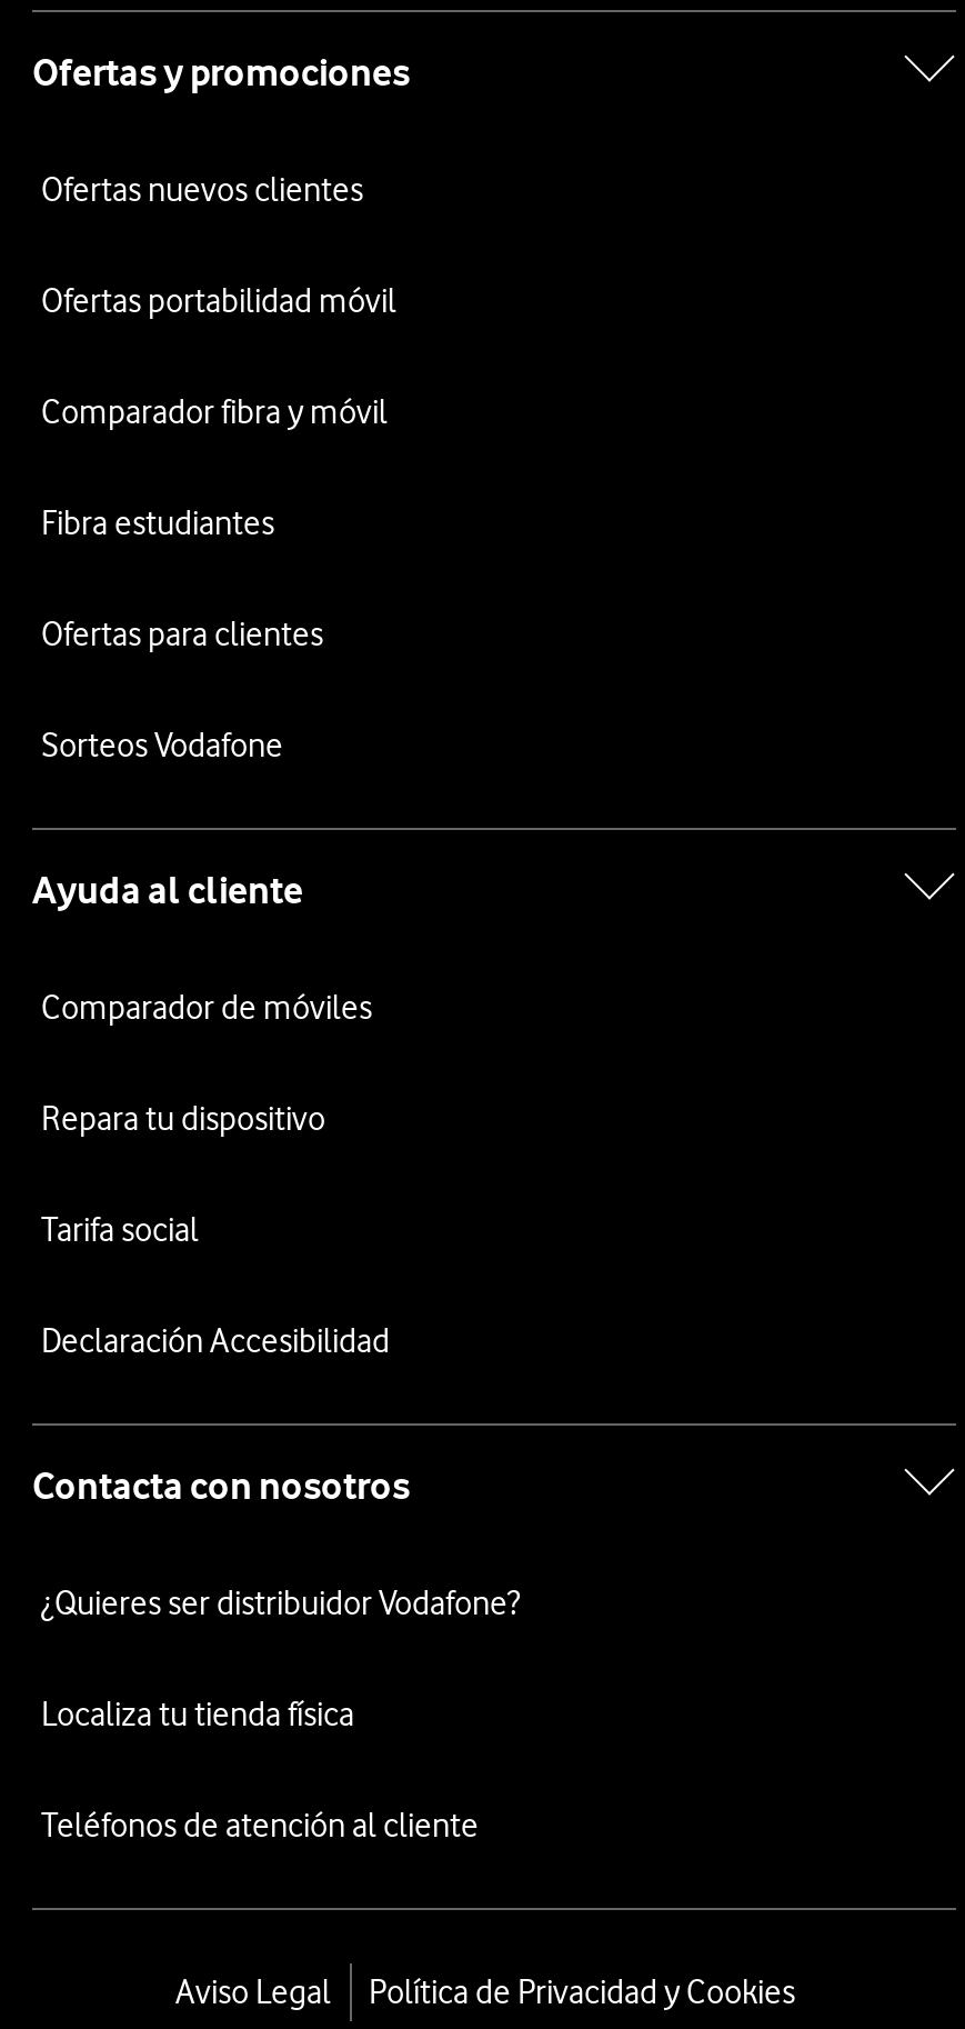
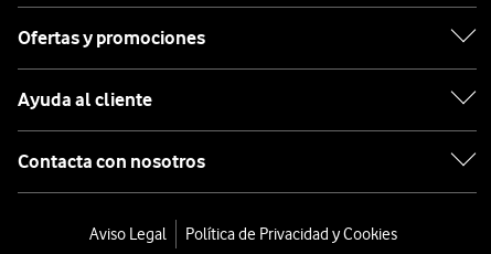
[41,170,396,766] Ofertas nuevos clientes | Ofertas portabilidad móvil | Comparador fibra y móvil | Fibra estudiantes | Ofertas para clientes | Sorteos Vodafone -> none
[41,988,390,1361] Comparador de móviles | Repara tu dispositivo | Tarifa social | Declaración Accesibilidad -> none
[41,1583,521,1846] ¿Quieres ser distribuidor Vodafone? | Localiza tu tienda física | Teléfonos de atención al cliente -> none

